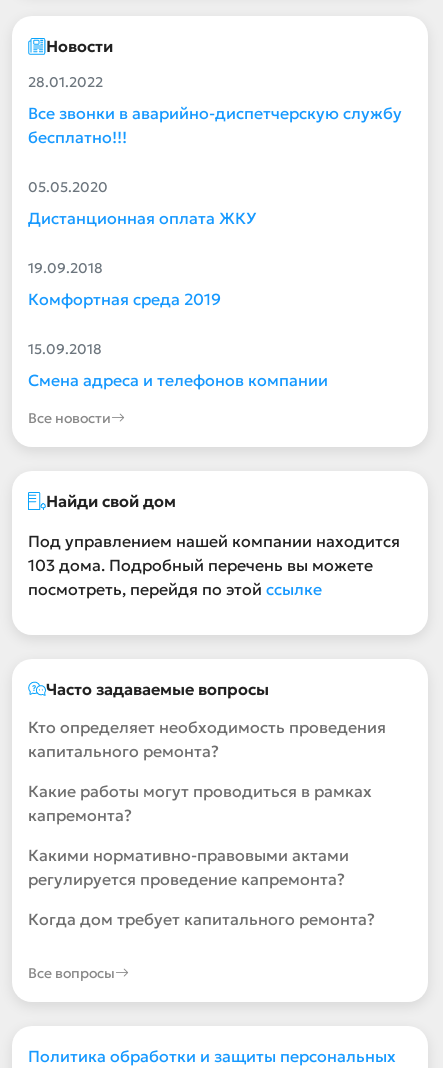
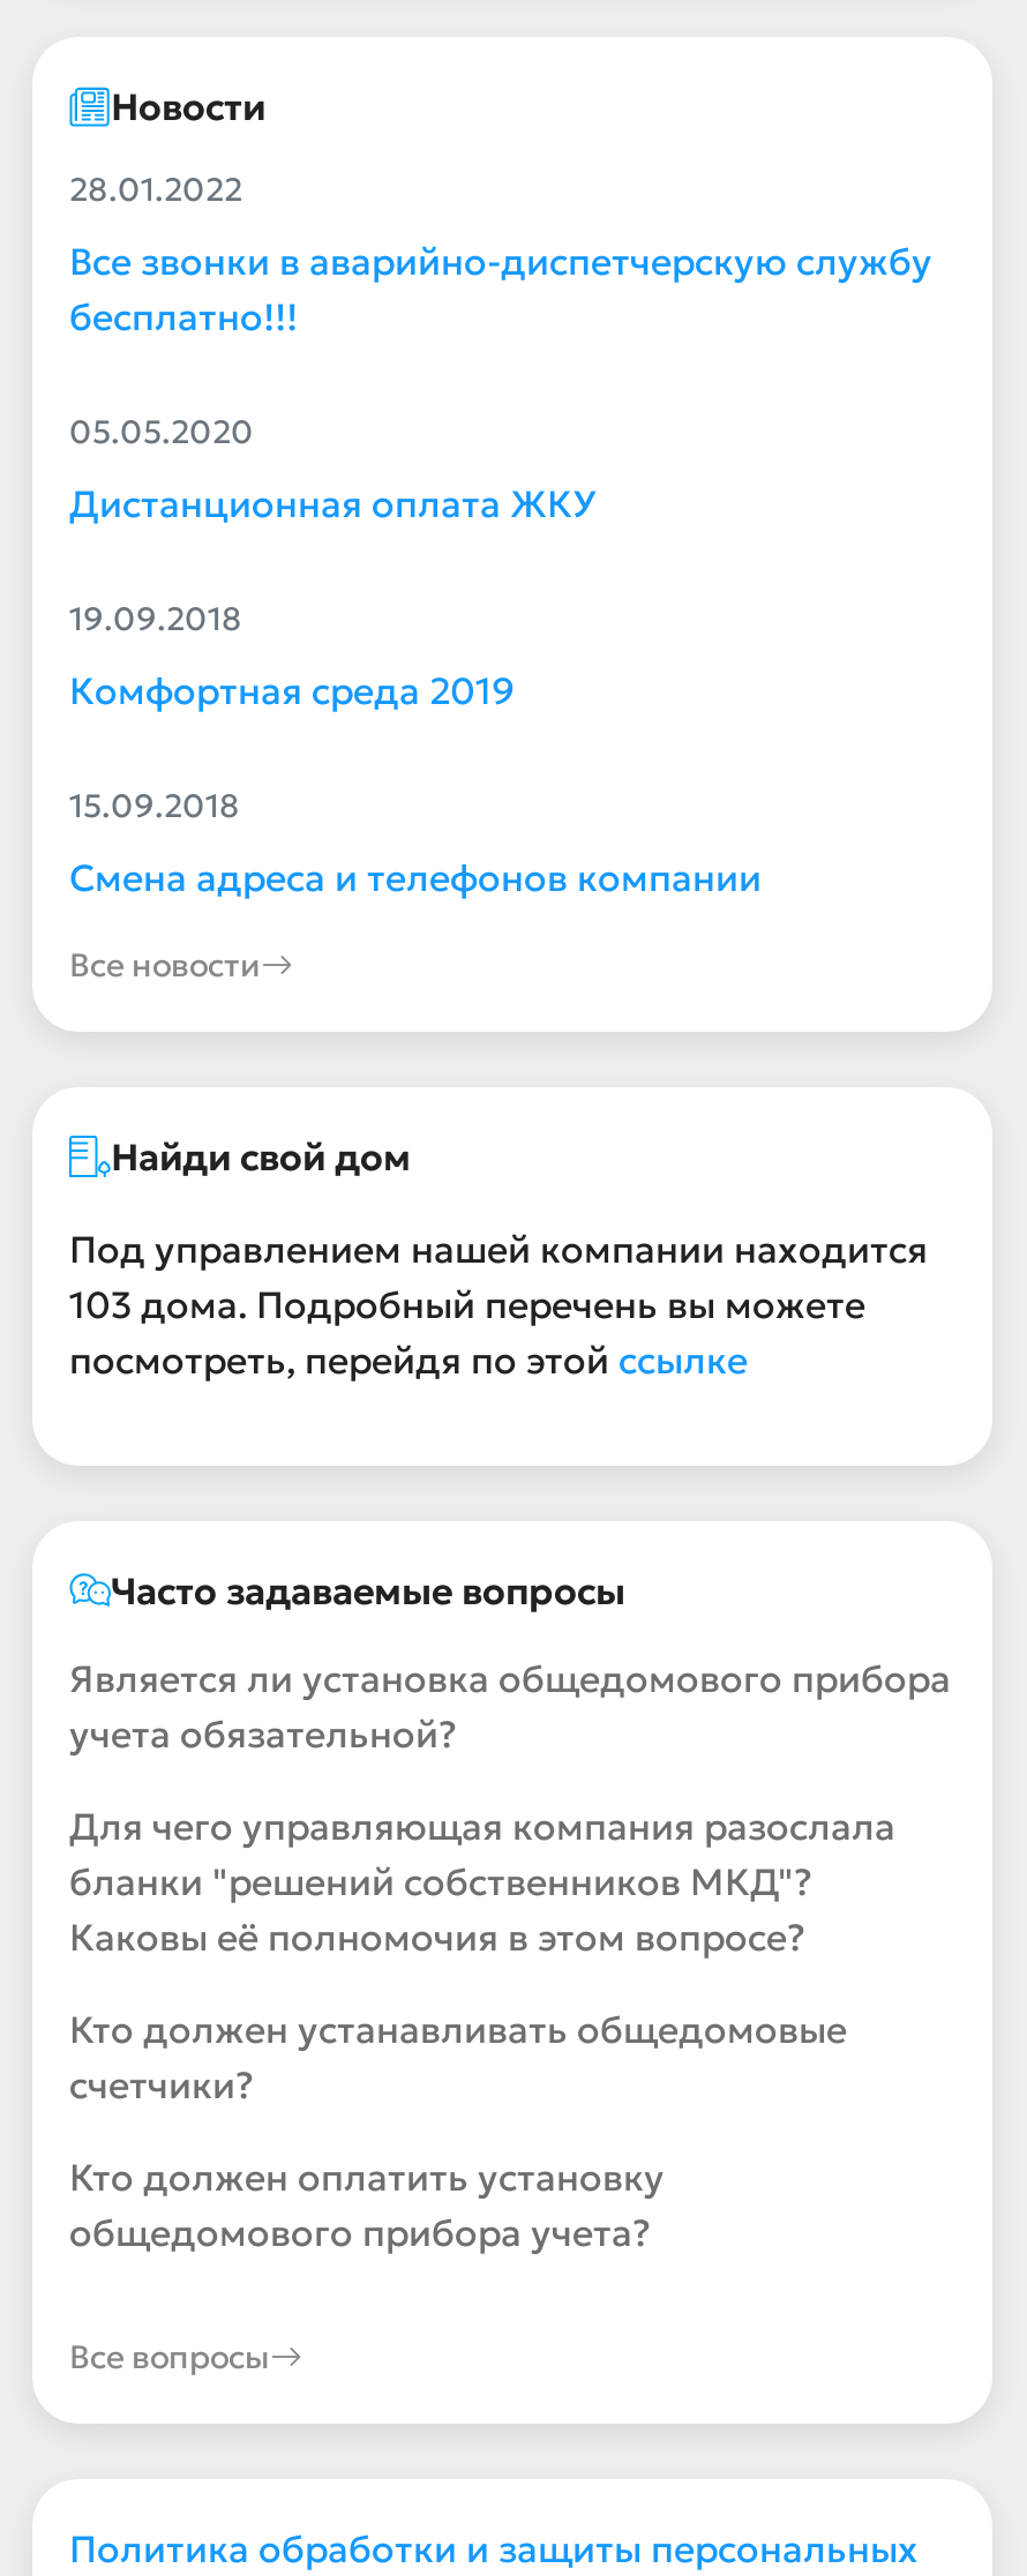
[28,717,386,761] Кто определяет необходимость проведения | капитального ремонта? -> [69,1655,951,1757] Является ли установка общедомового прибора | учета обязательной?
[28,781,372,825] Какие работы могут проводиться в рамках | капремонта? -> [69,1803,895,1960] Для чего управляющая компания разослала | бланки "решений собственников МКД"? | Каковы её полномочия в этом вопросе?
[28,845,349,889] Какими нормативно-правовыми актами | регулируется проведение капремонта? -> [69,2006,847,2107] Кто должен устанавливать общедомовые | счетчики?
[28,909,375,929] Когда дом требует капитального ремонта? -> [69,2154,665,2255] Кто должен оплатить установку | общедомового прибора учета?

